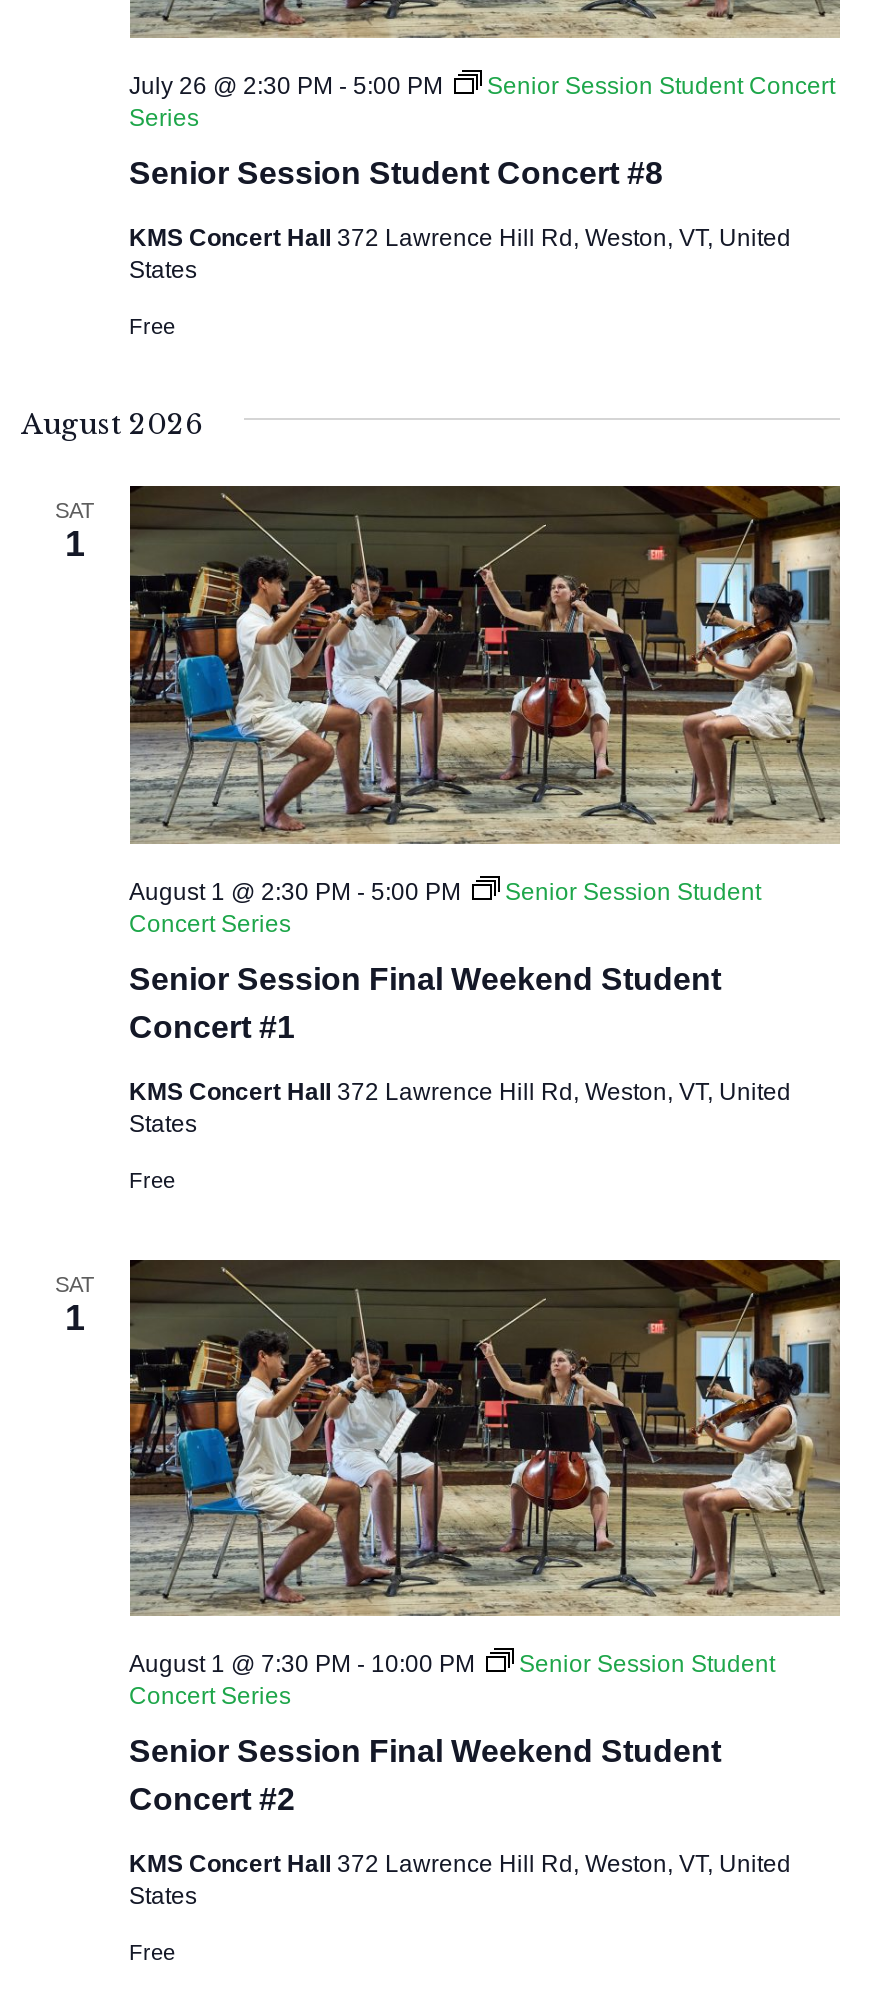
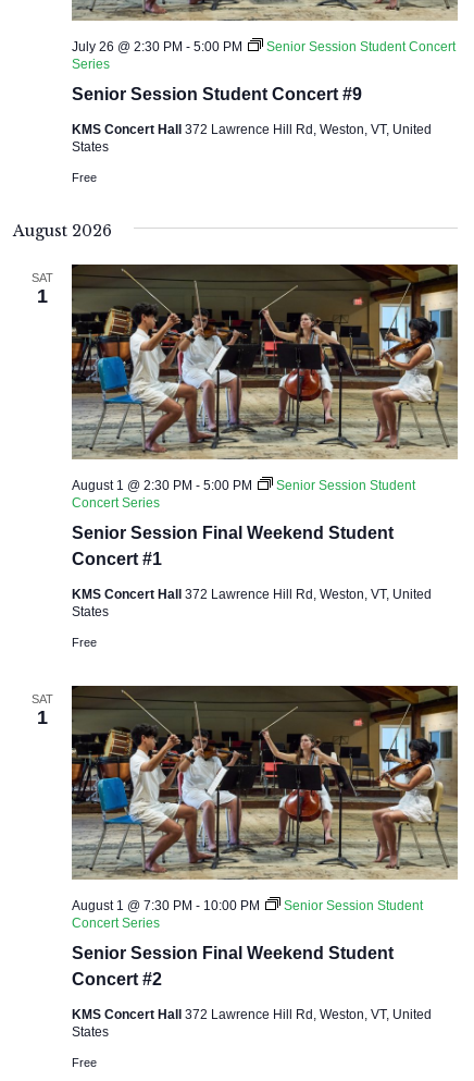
[129,157,663,191] Senior Session Student Concert #8 -> [71,85,361,104] Senior Session Student Concert #9

